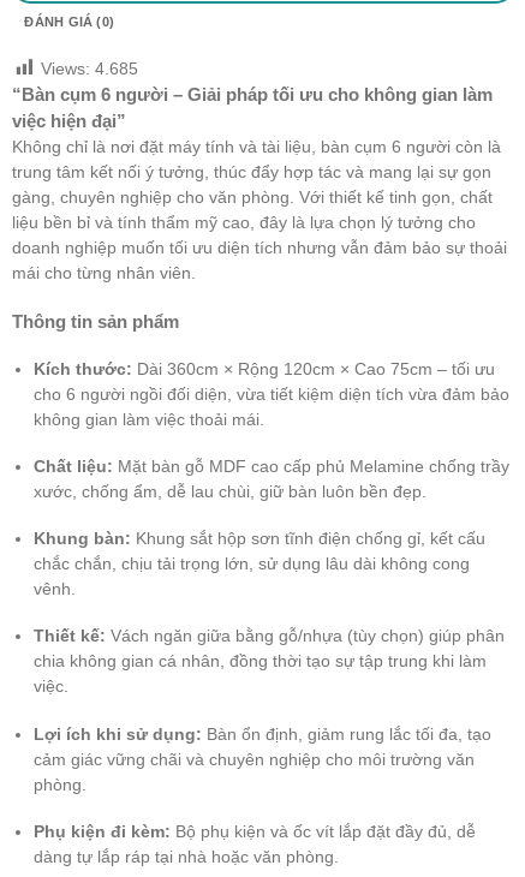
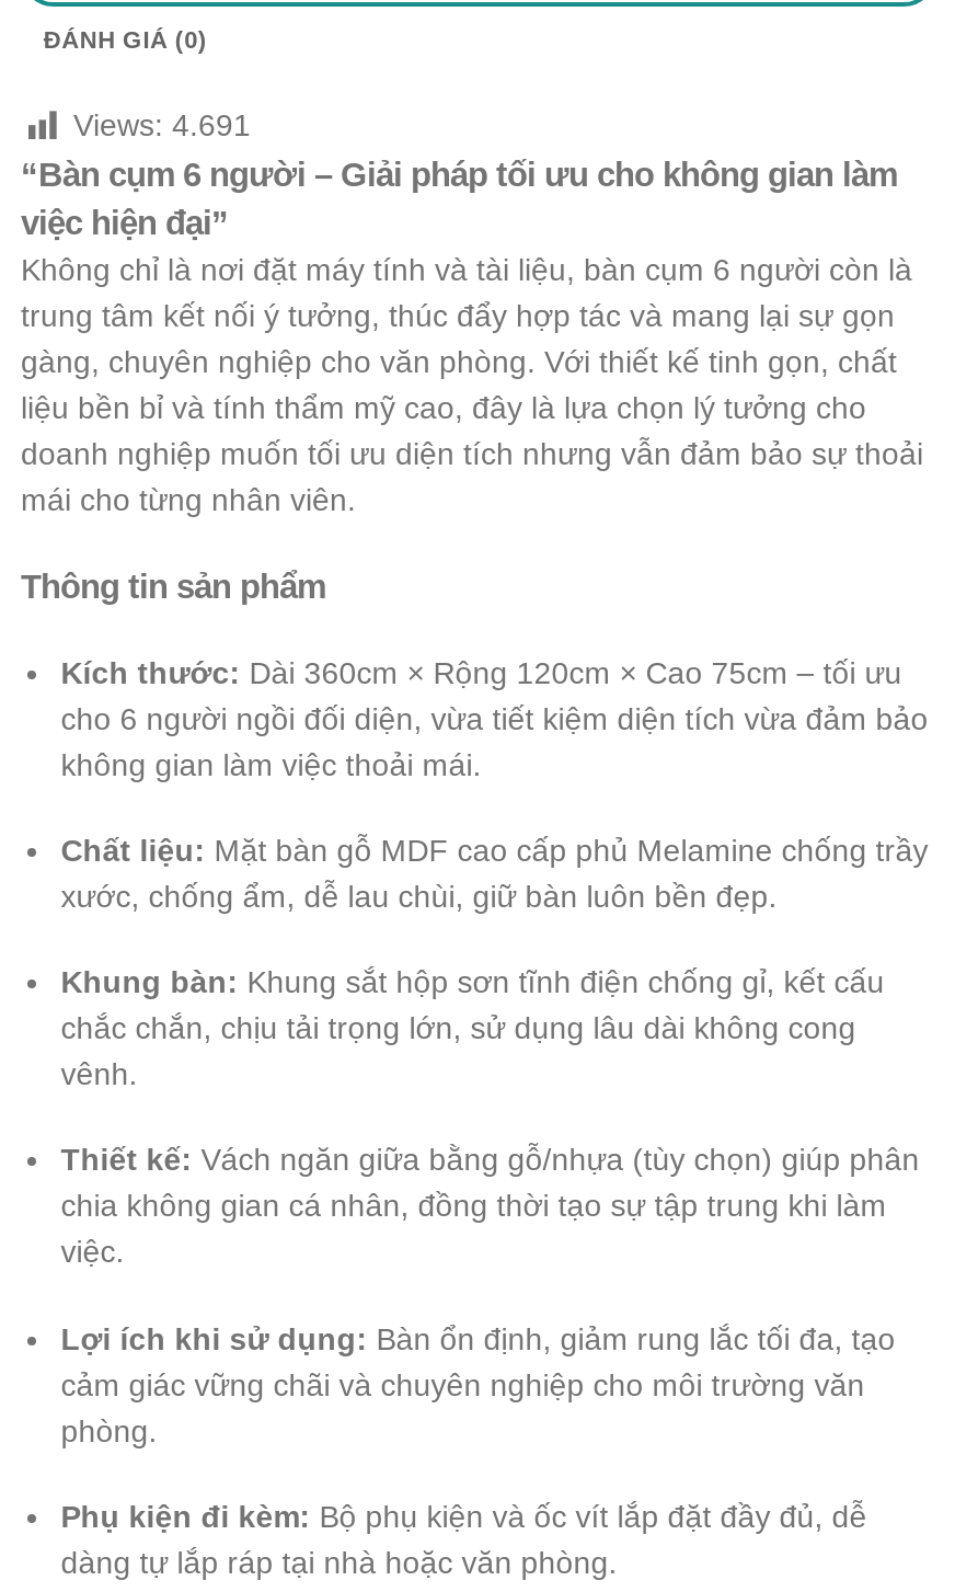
[41,59,138,78] Views: 4.685 -> [73,108,251,143] Views: 4.691

